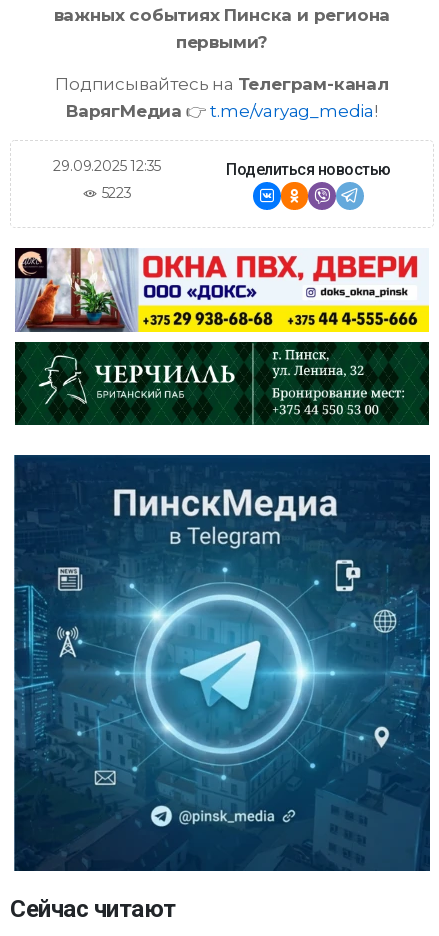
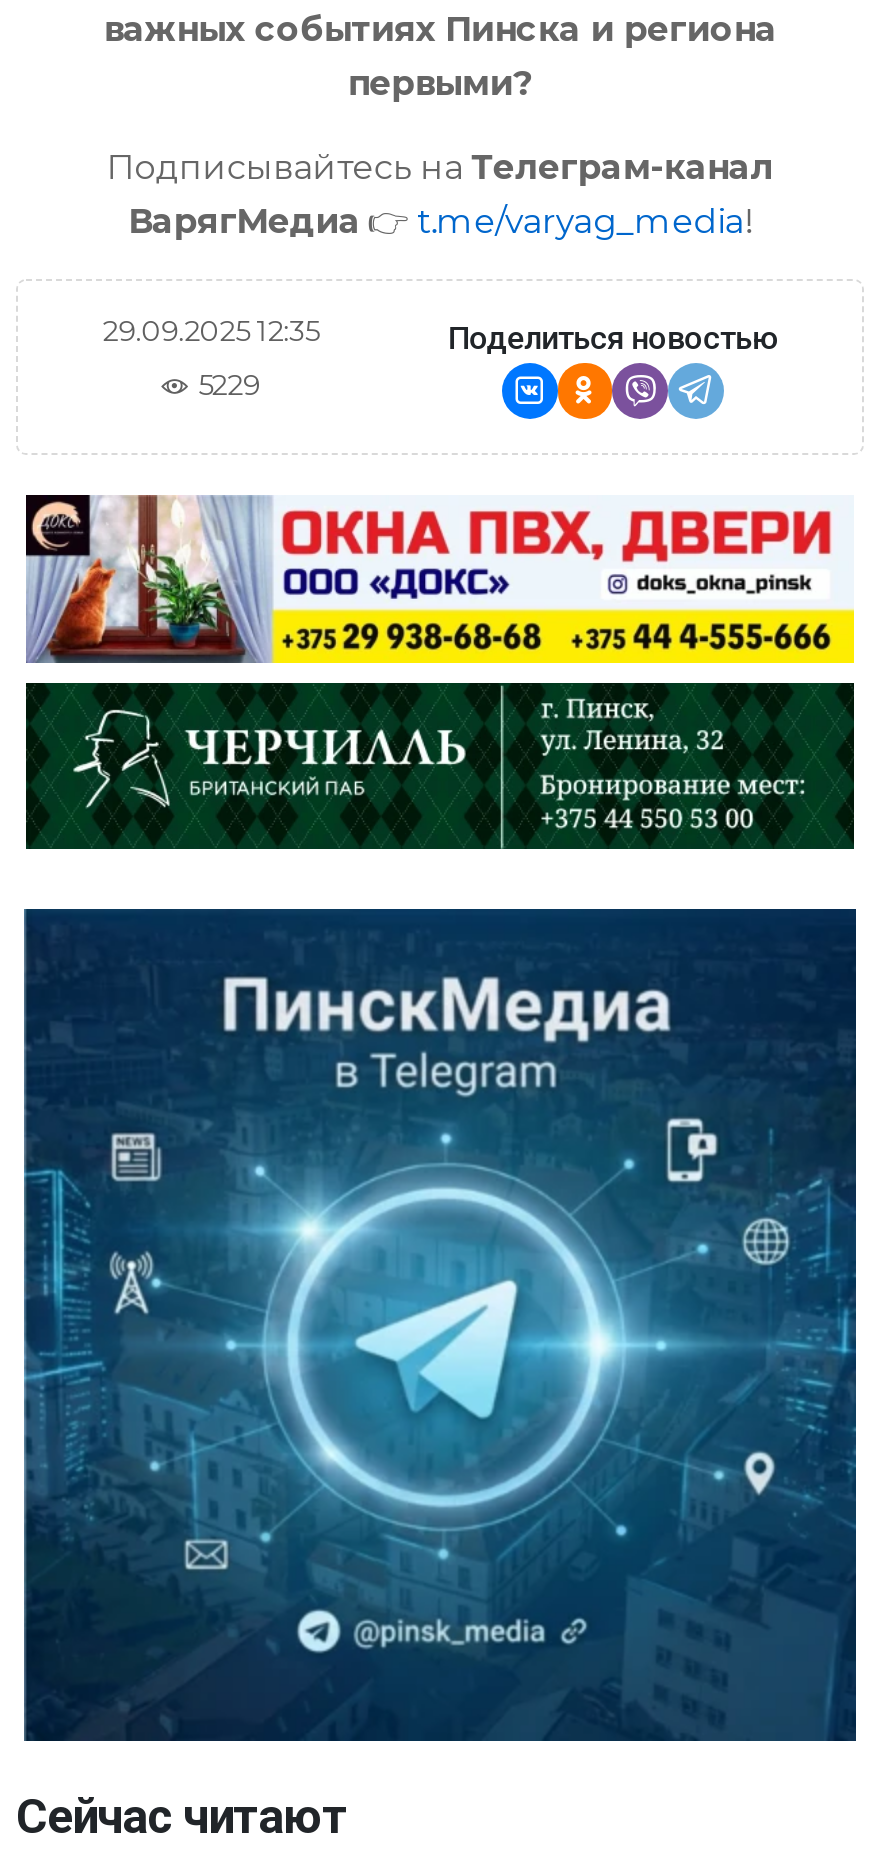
[102,184,132,202] 5223 -> [198,368,261,404] 5229

